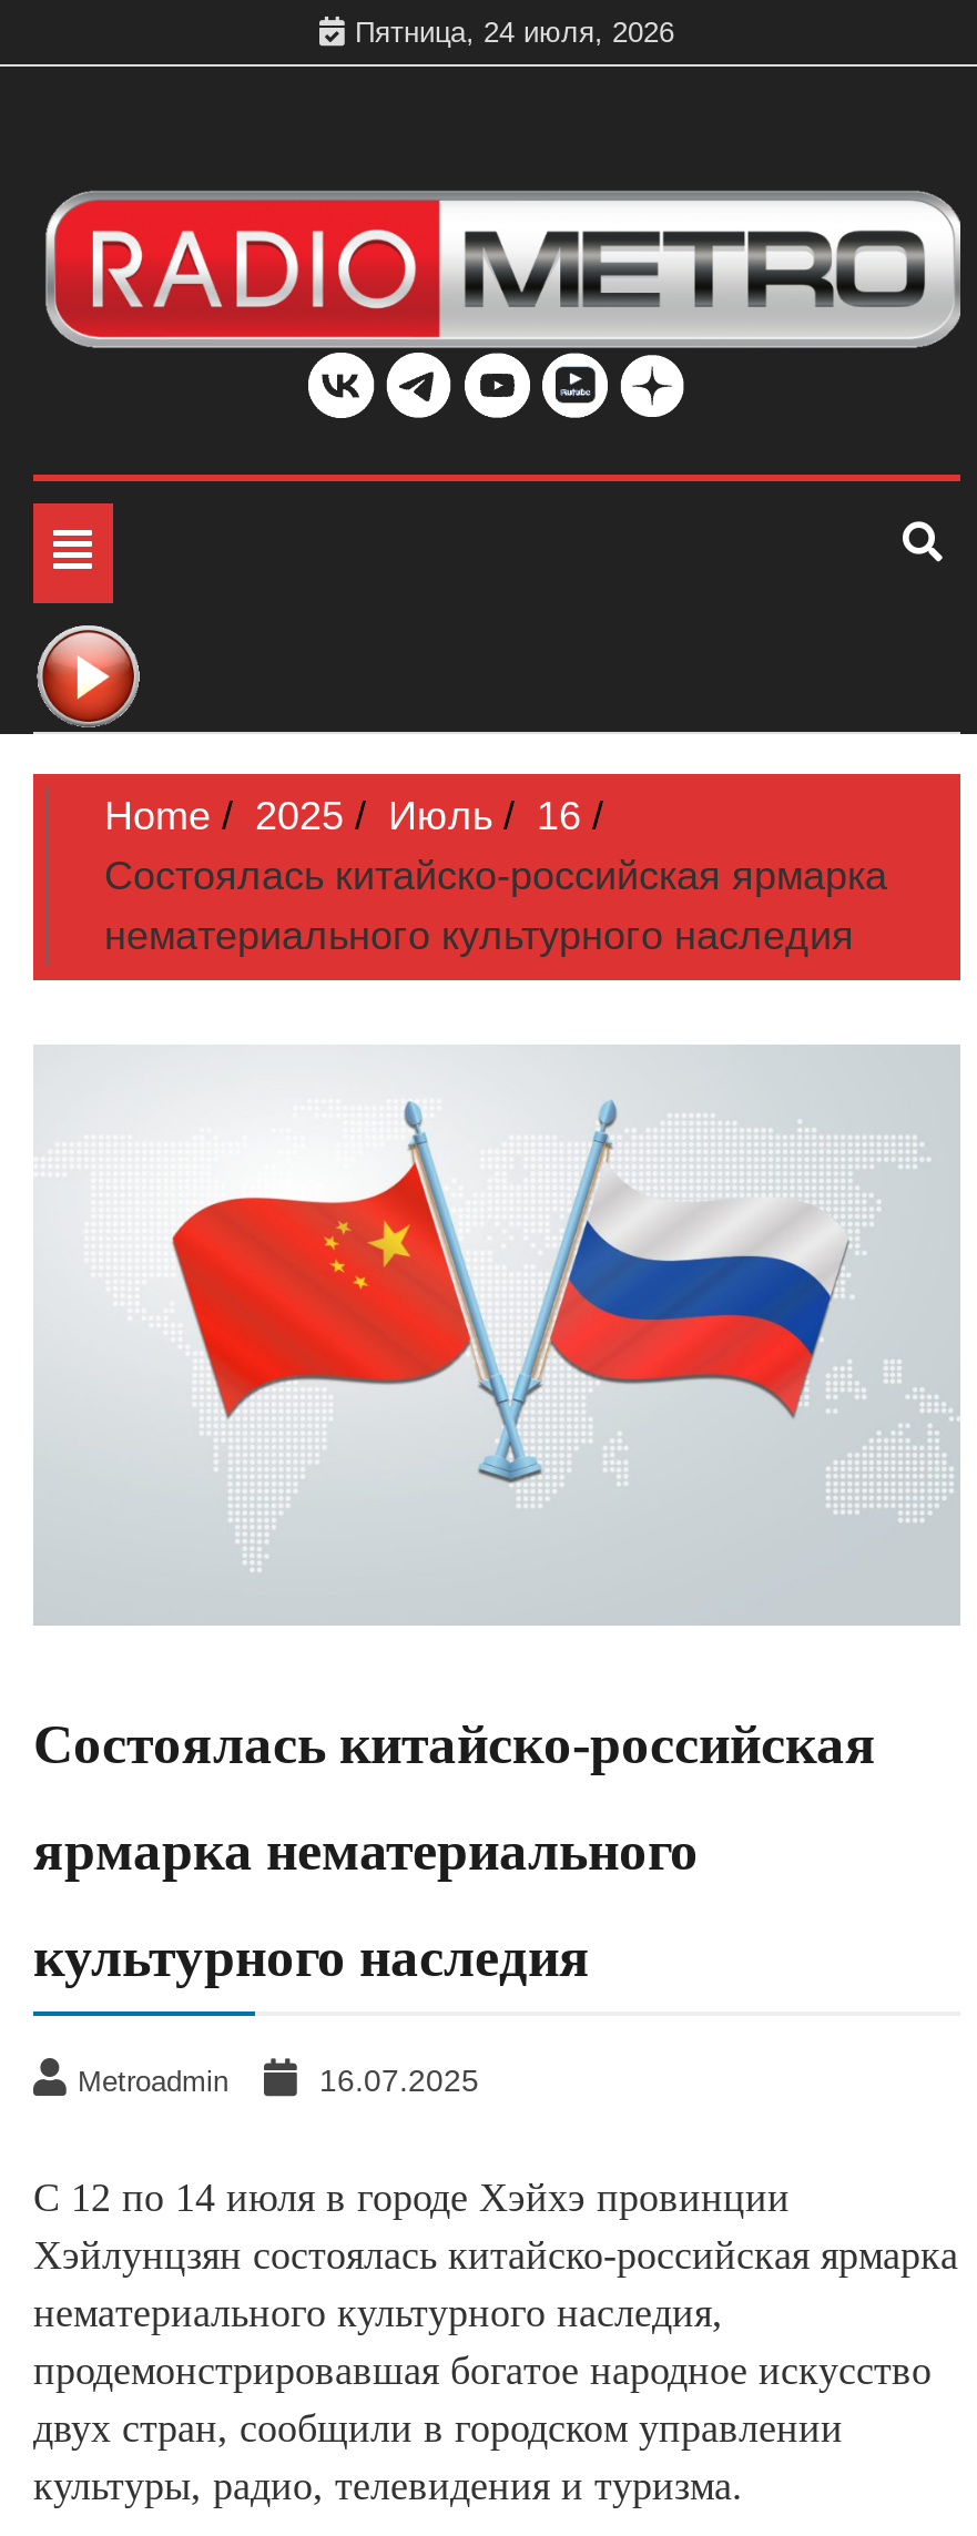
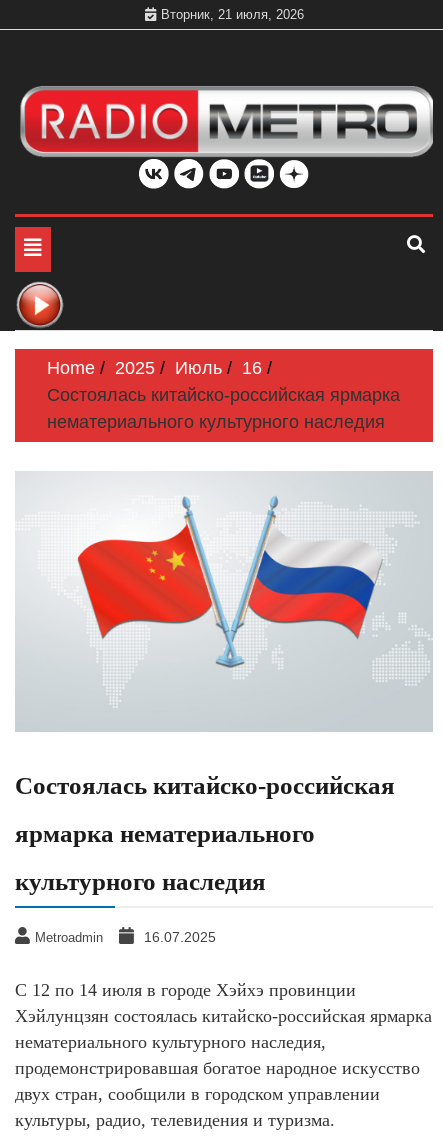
[355,16,674,49] Пятница, 24 июля, 2026 -> [160,7,303,22] Вторник, 21 июля, 2026

